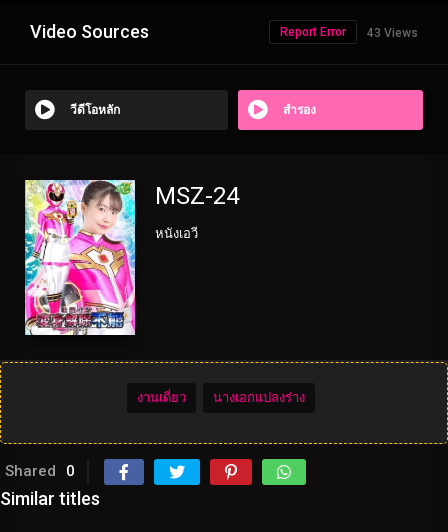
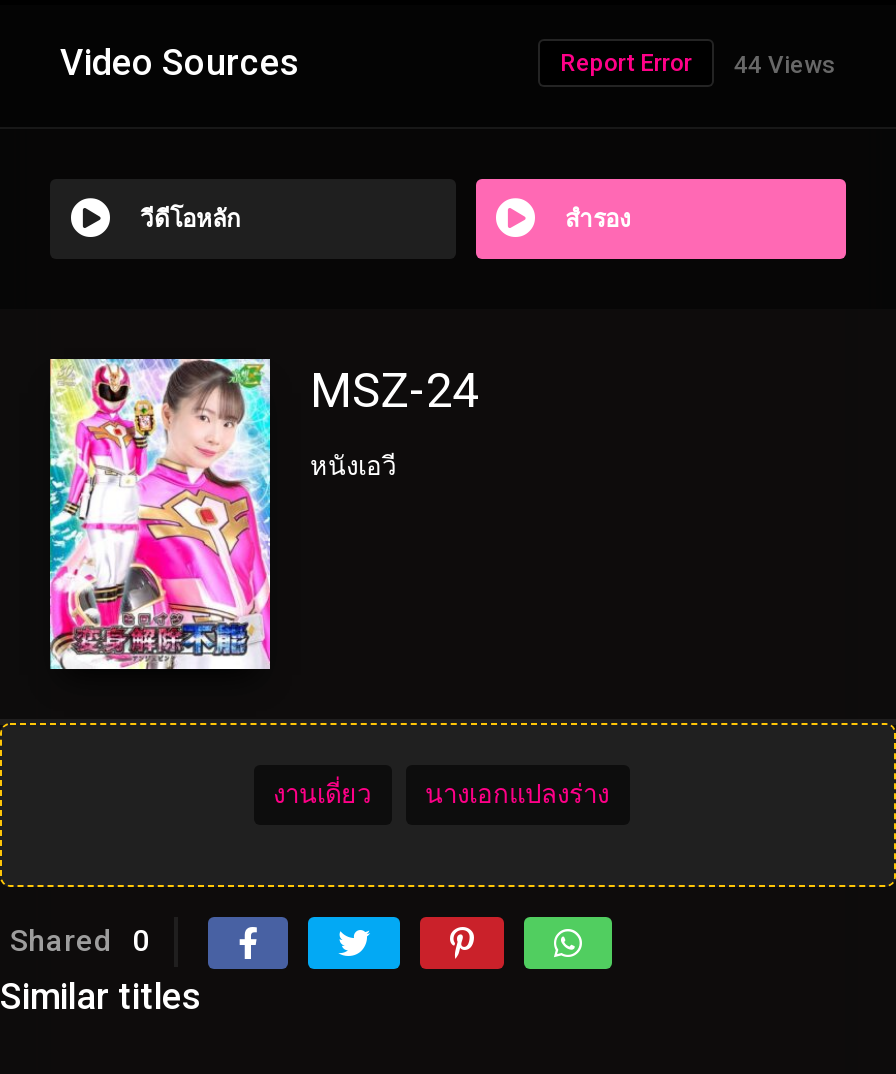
[280,24,418,39] Report Error 43 Views -> [560,48,836,78] Report Error 44 Views

